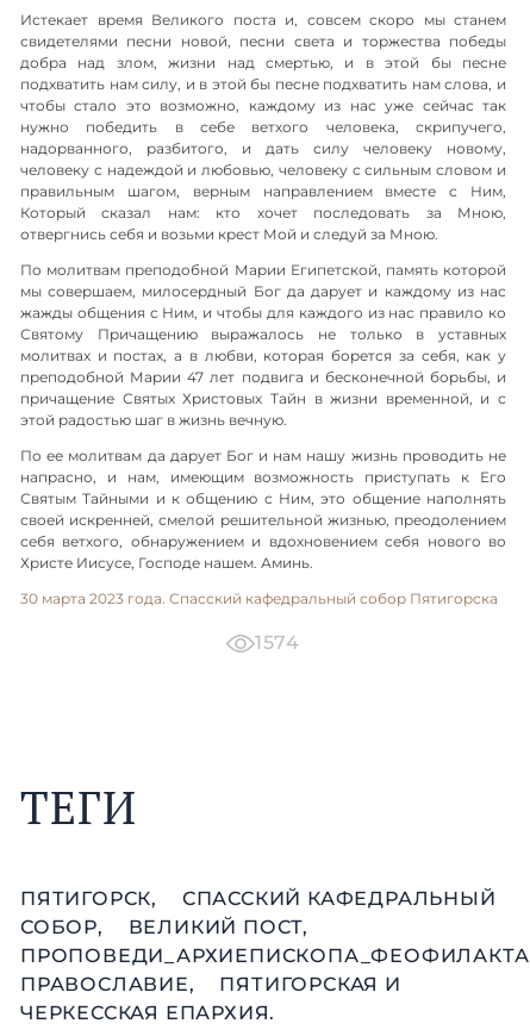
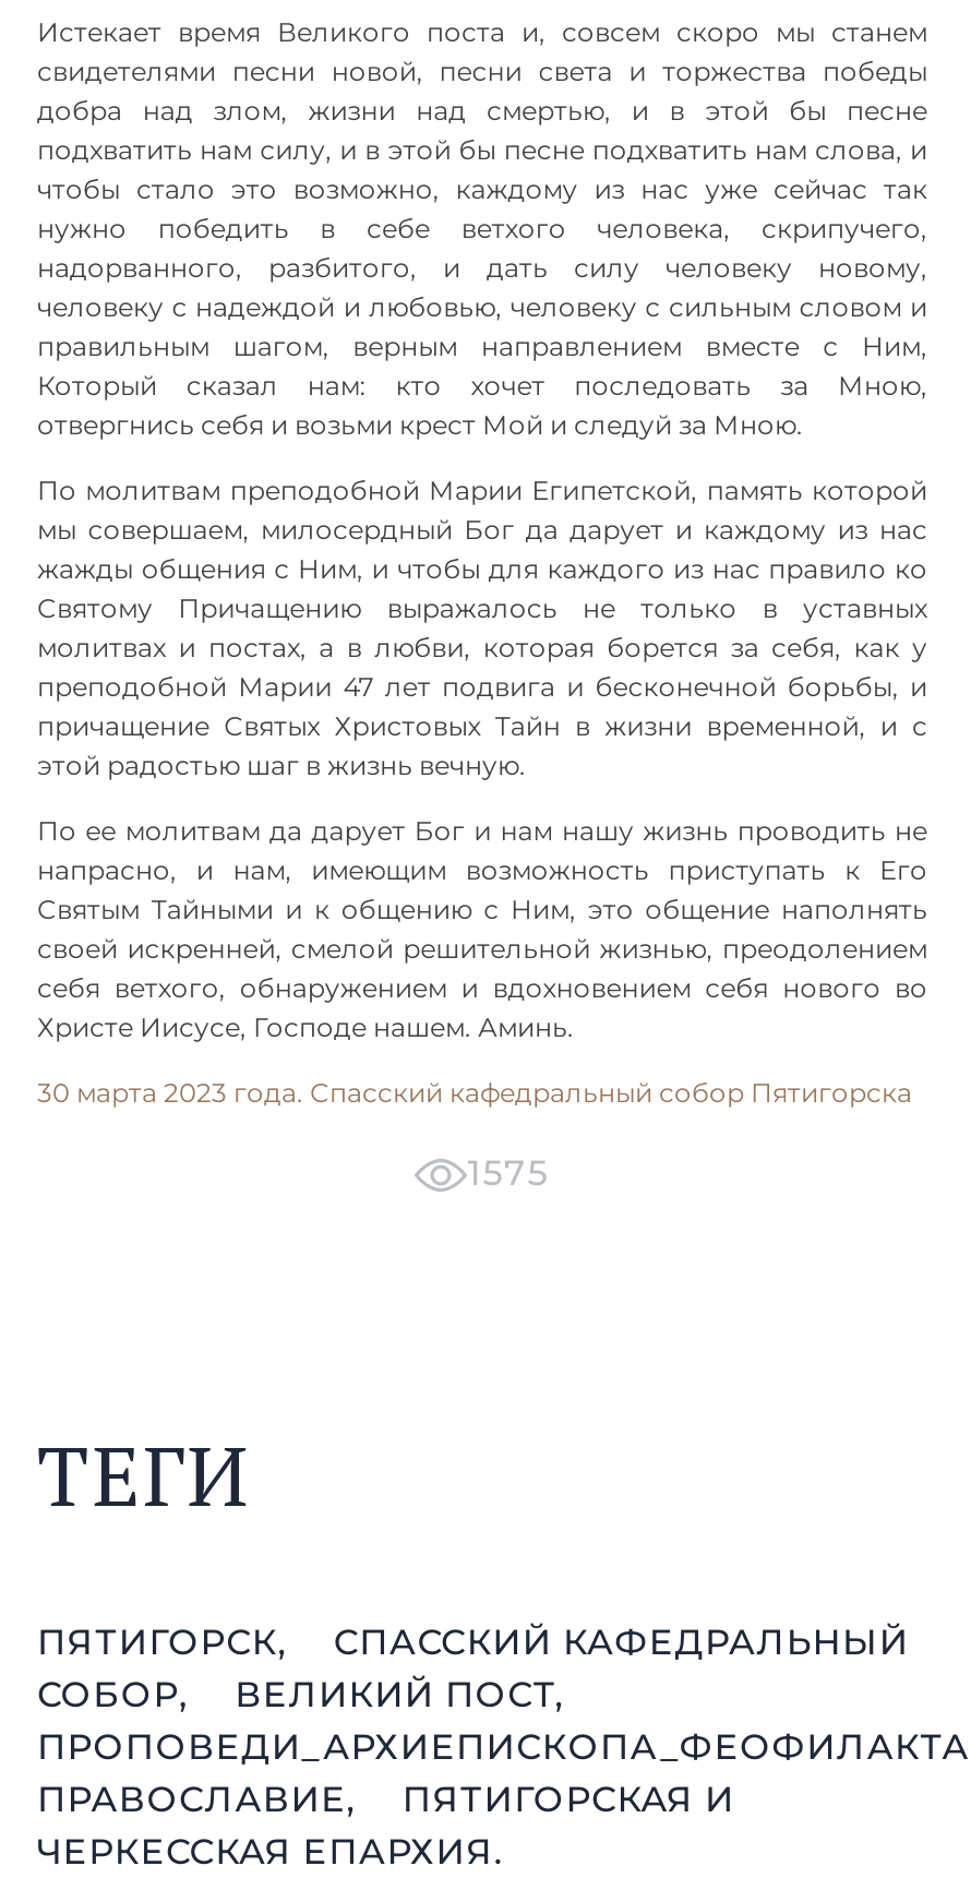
[255,632,300,654] 1574 -> [468,1153,549,1195] 1575

